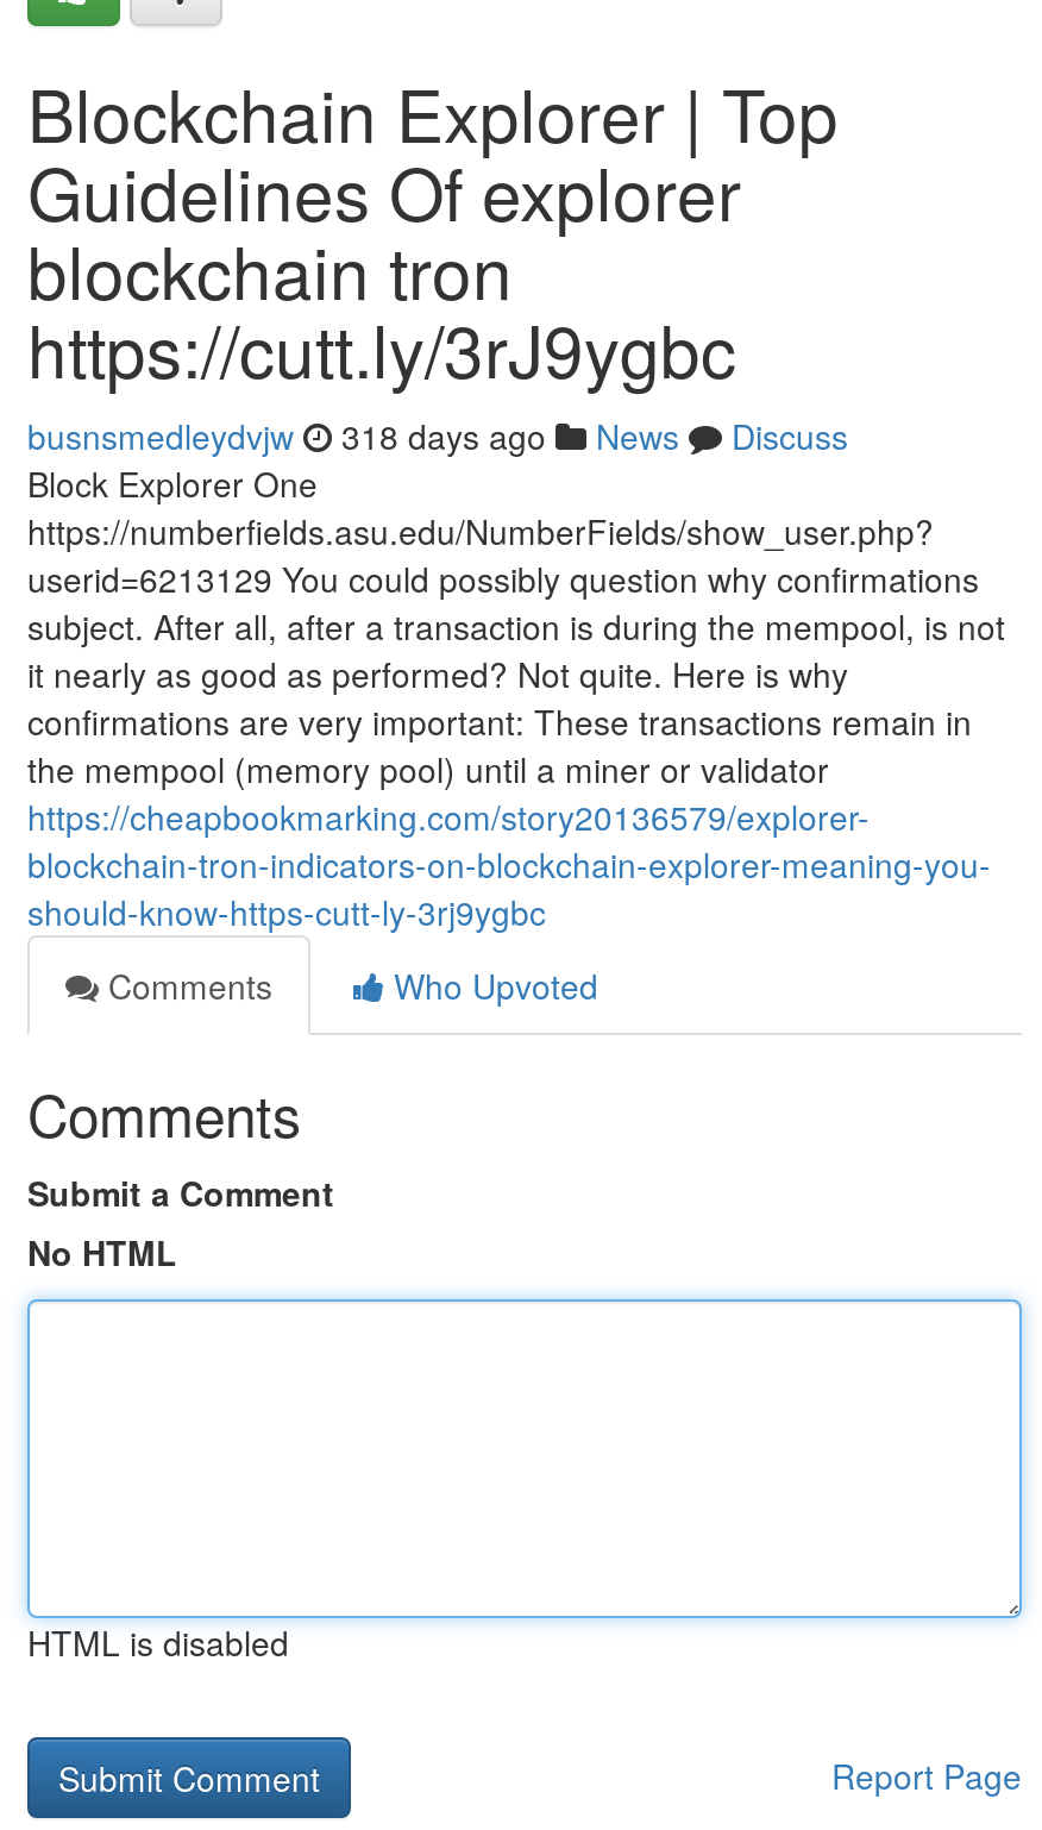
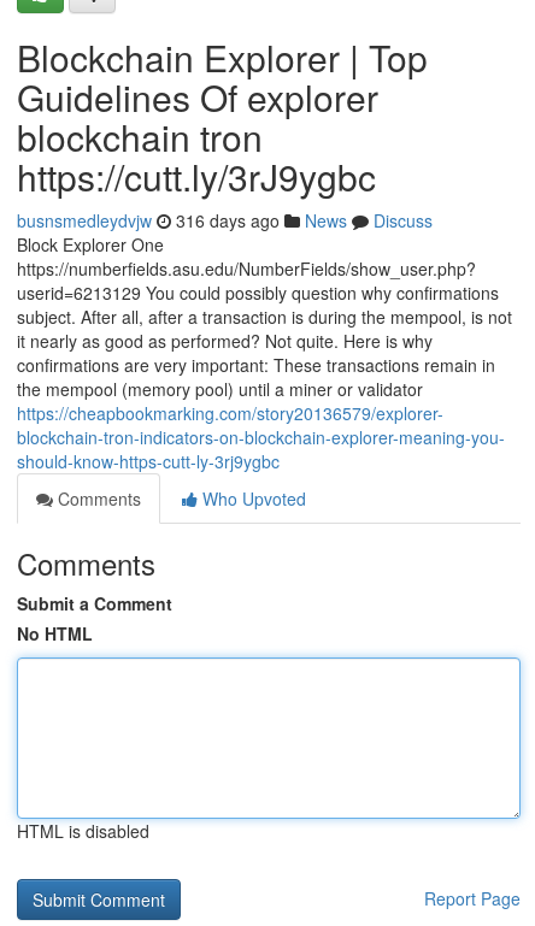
[27,412,848,459] busnsmedleydvjw 318 days ago News Discuss -> [17,208,433,232] busnsmedleydvjw 316 days ago News Discuss

